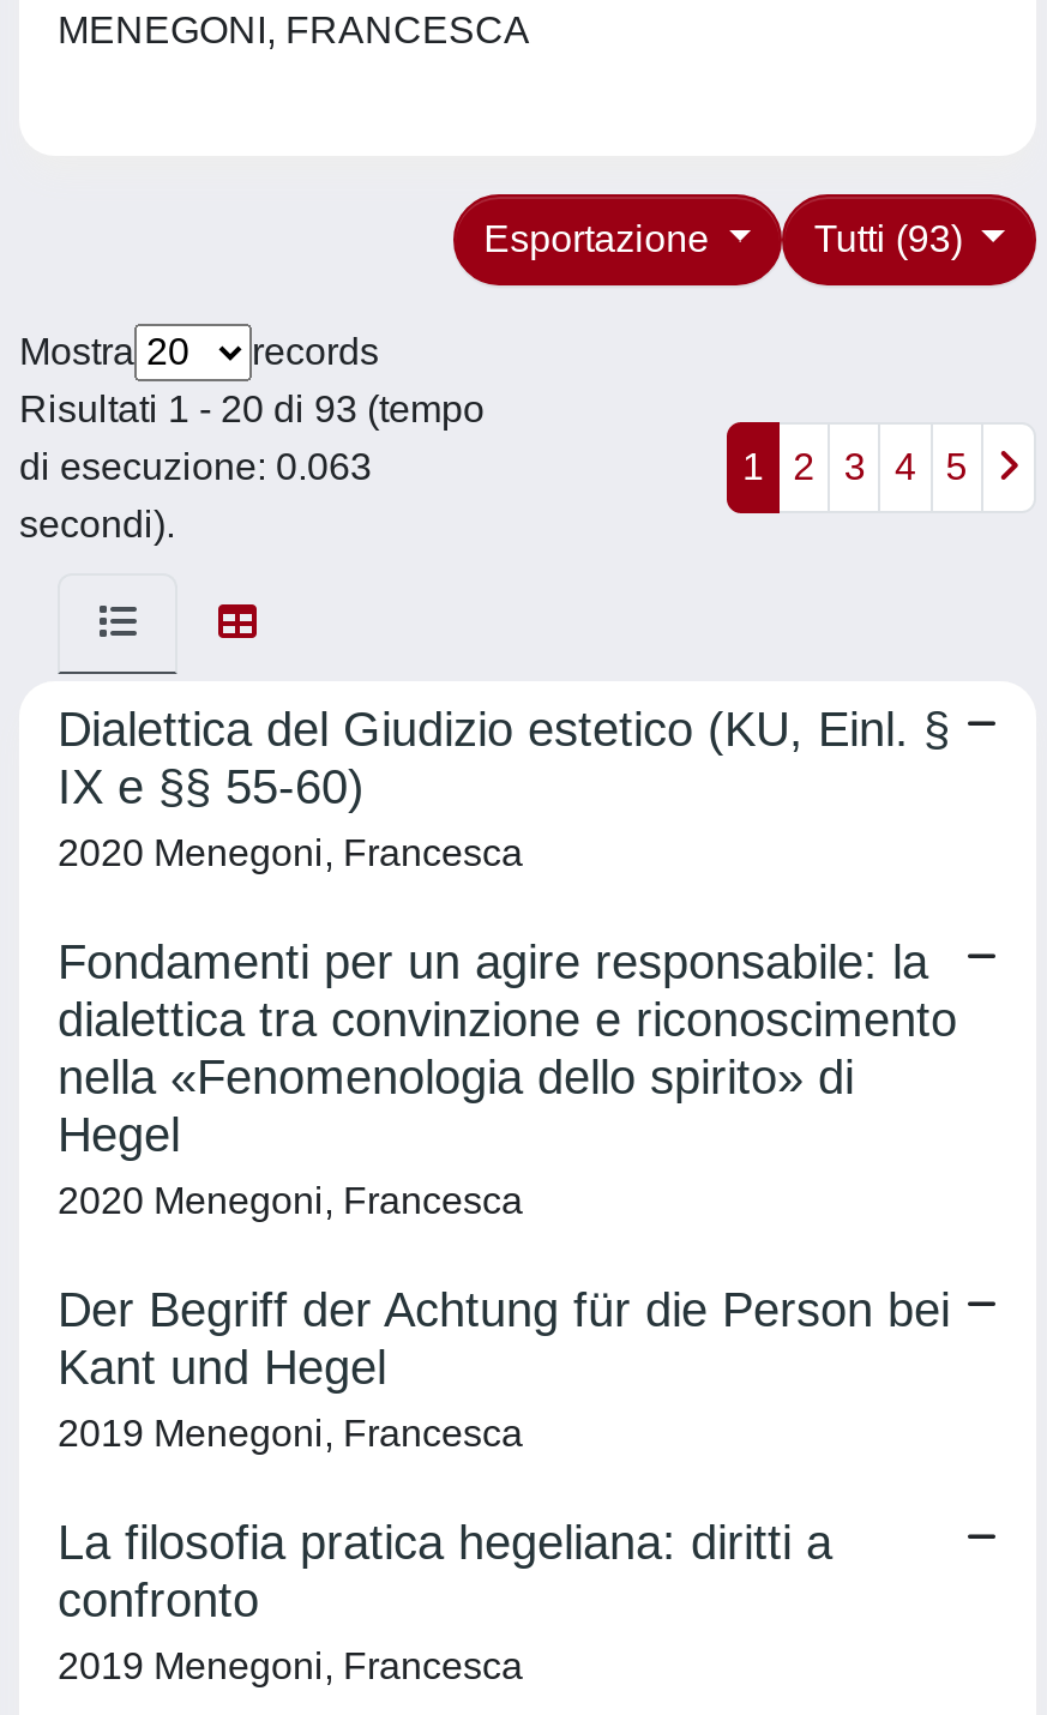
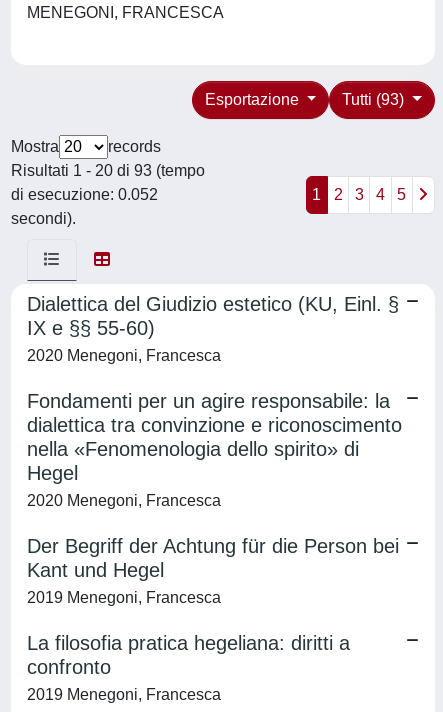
[19,446,372,487] di esecuzione: 0.063 -> [11,186,158,203] di esecuzione: 0.052

